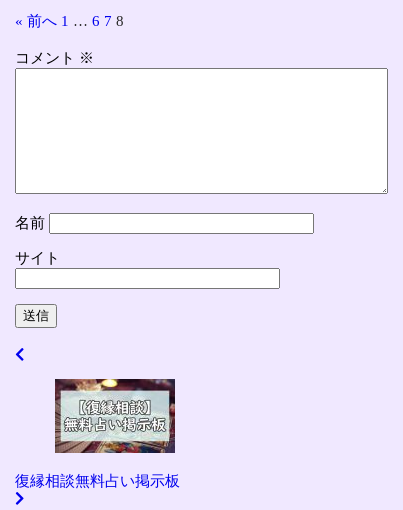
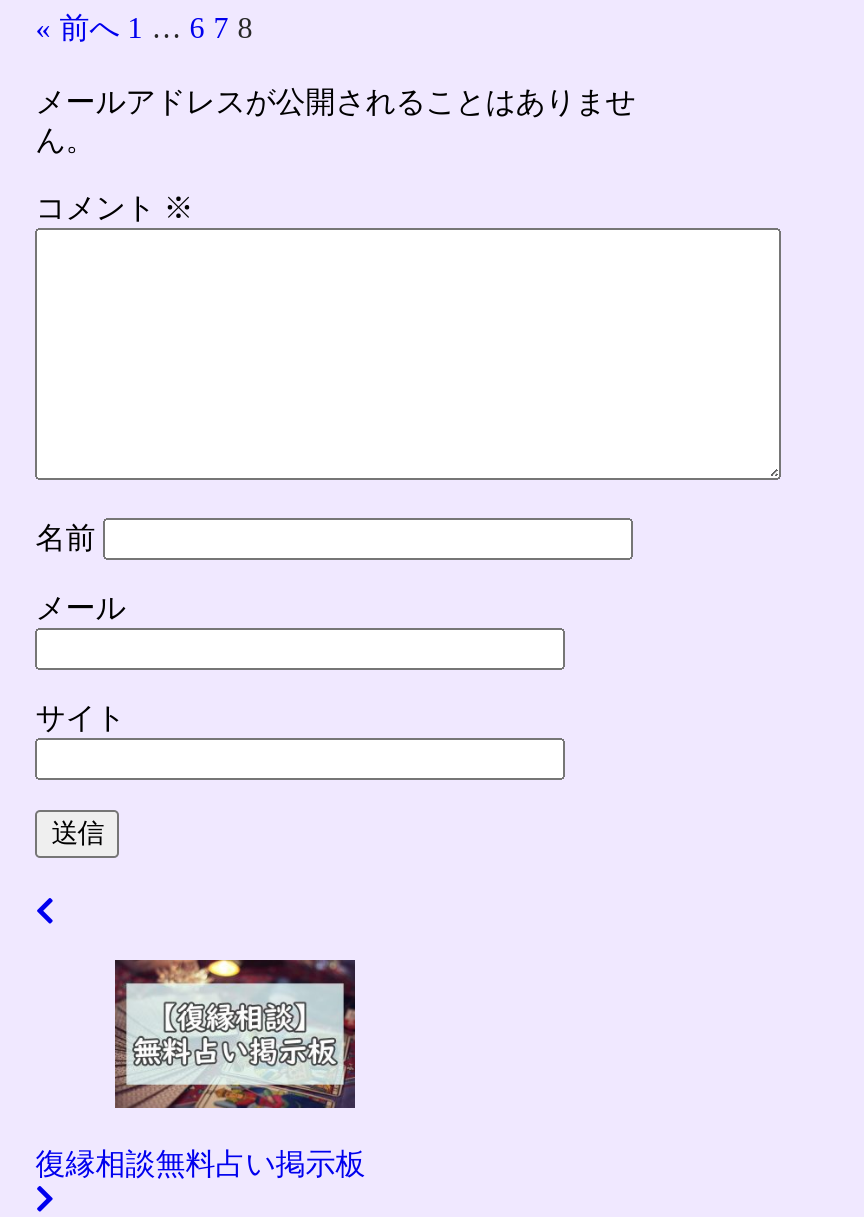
none -> [35,85,635,155] メールアドレスが公開されることはありませ | ん。
none -> [35,591,125,623] メール

